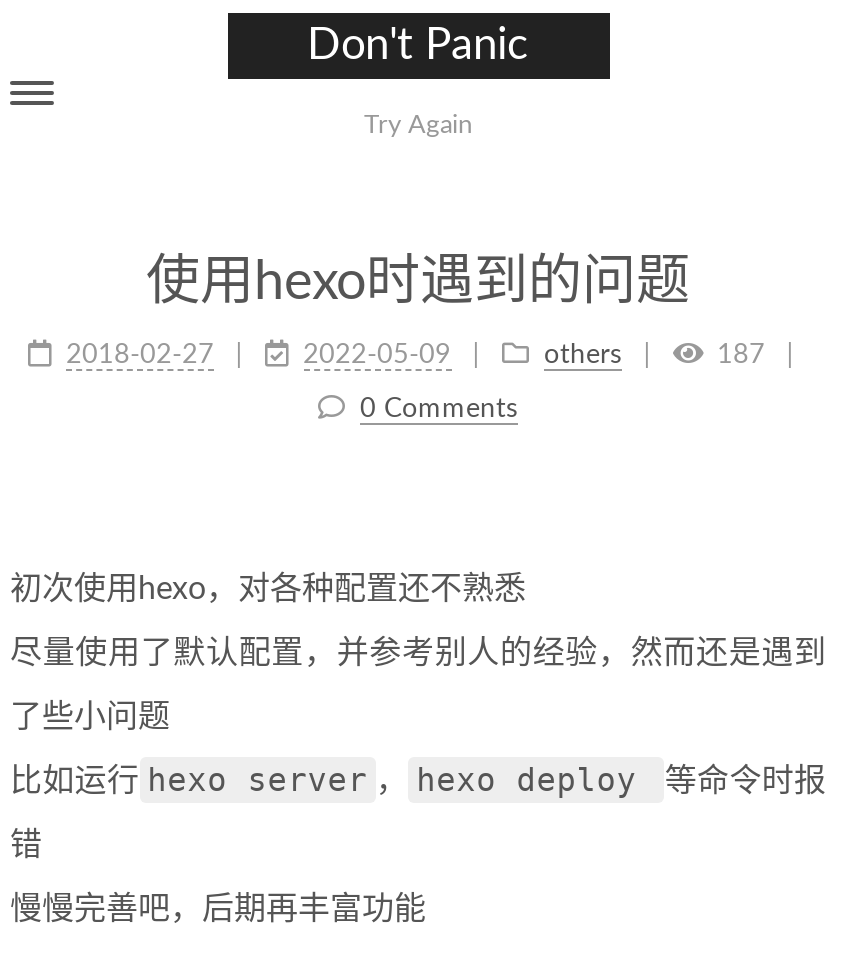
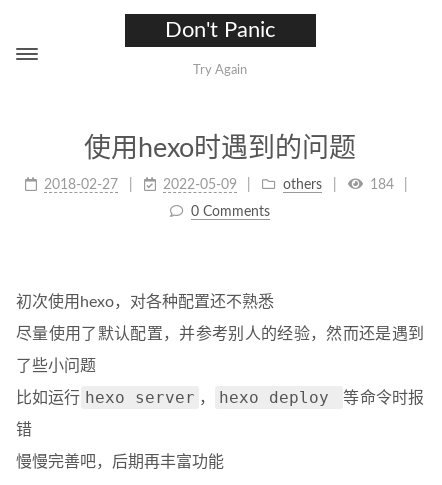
[717,341,765,369] 187 -> [369,178,393,192] 184

